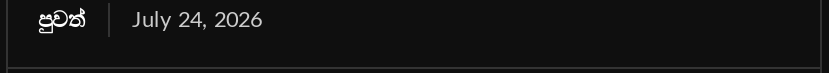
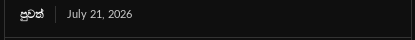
[132,10,262,32] July 24, 2026 -> [67,9,132,20] July 21, 2026

